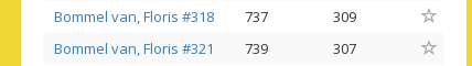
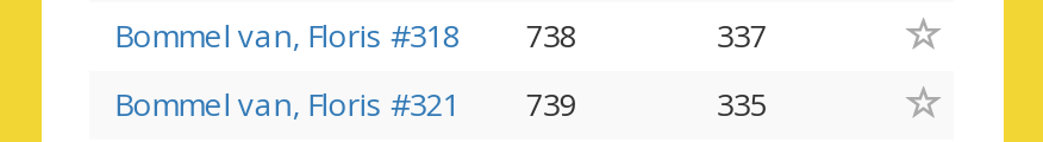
[54,7,268,26] Bommel van, Floris #318 737 -> [114,14,576,57] Bommel van, Floris #318 738
[333,7,357,26] 309 -> [717,14,767,57] 337
[333,38,357,58] 307 -> [717,83,767,125] 335

